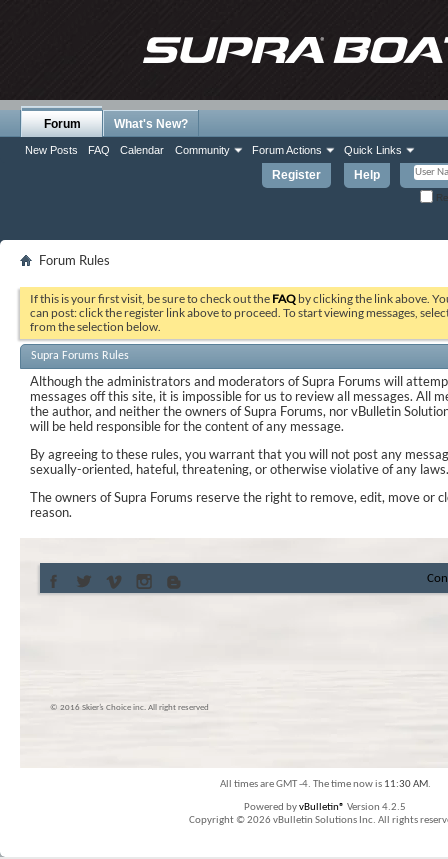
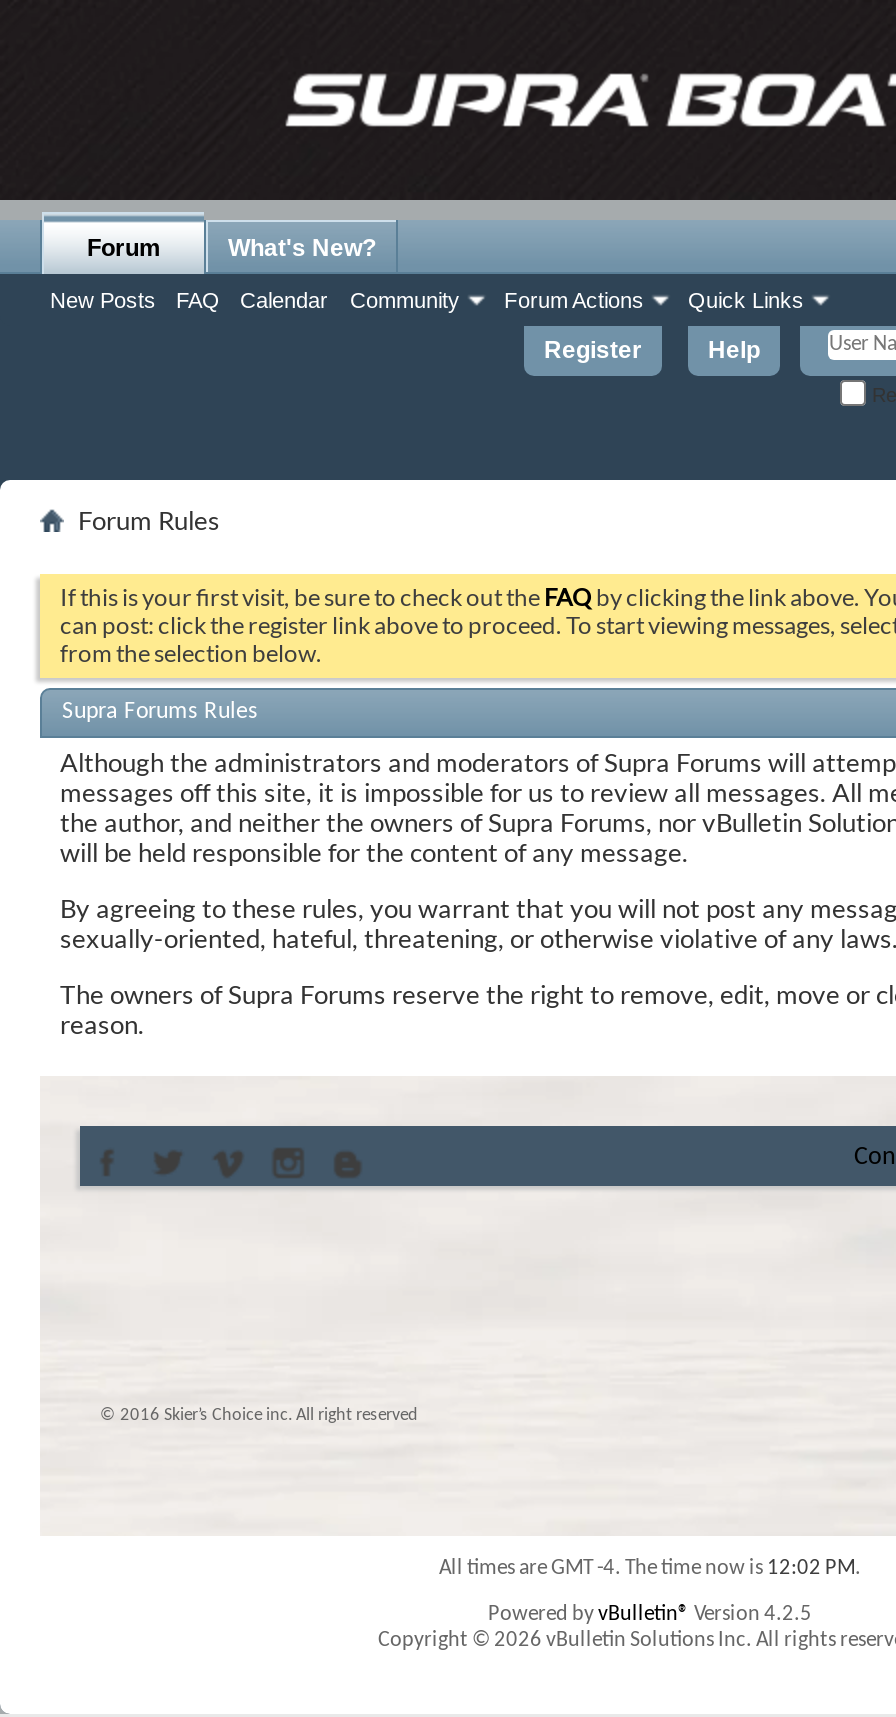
[219,779,430,790] All times are GMT -4. The time now is 11:30 AM. -> [439,1558,861,1580] All times are GMT -4. The time now is 12:02 PM.

